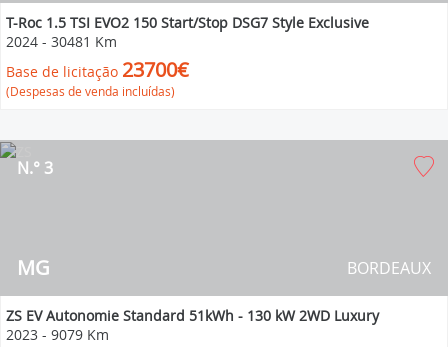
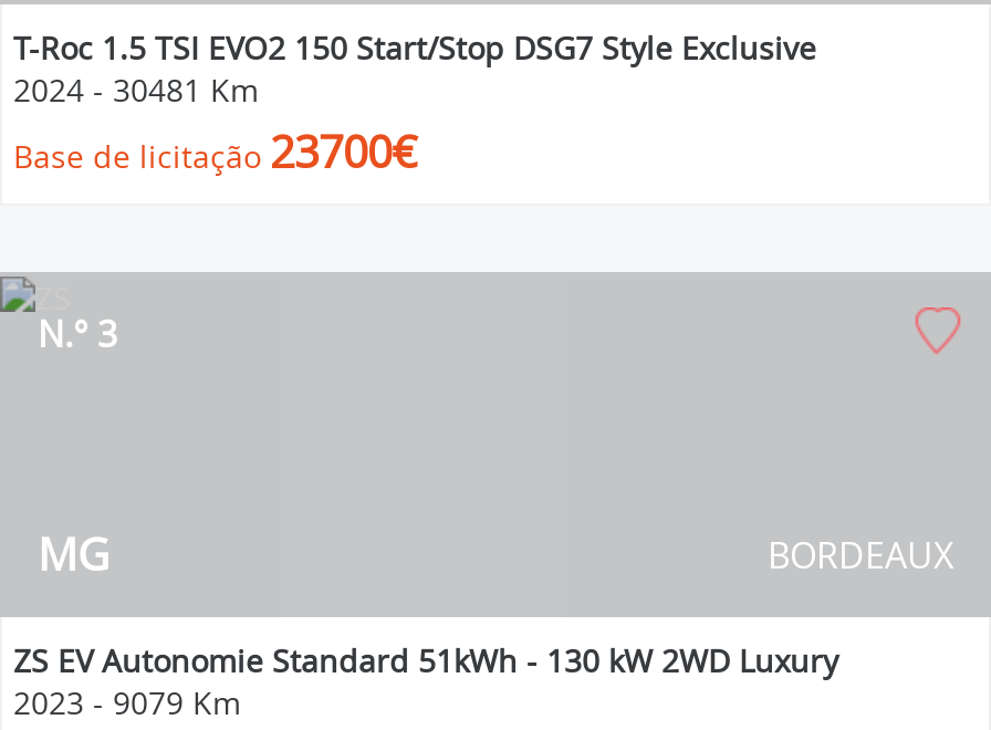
[6,83,175,99] (Despesas de venda incluídas) -> none

